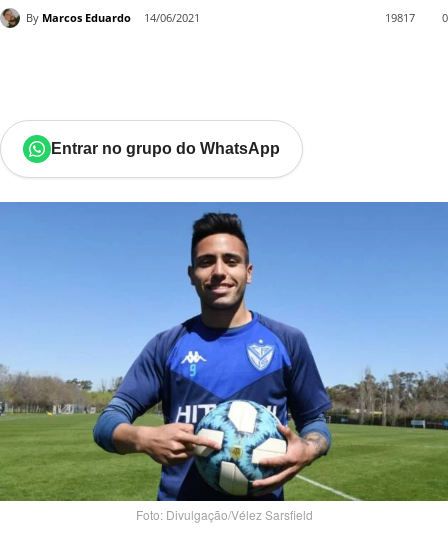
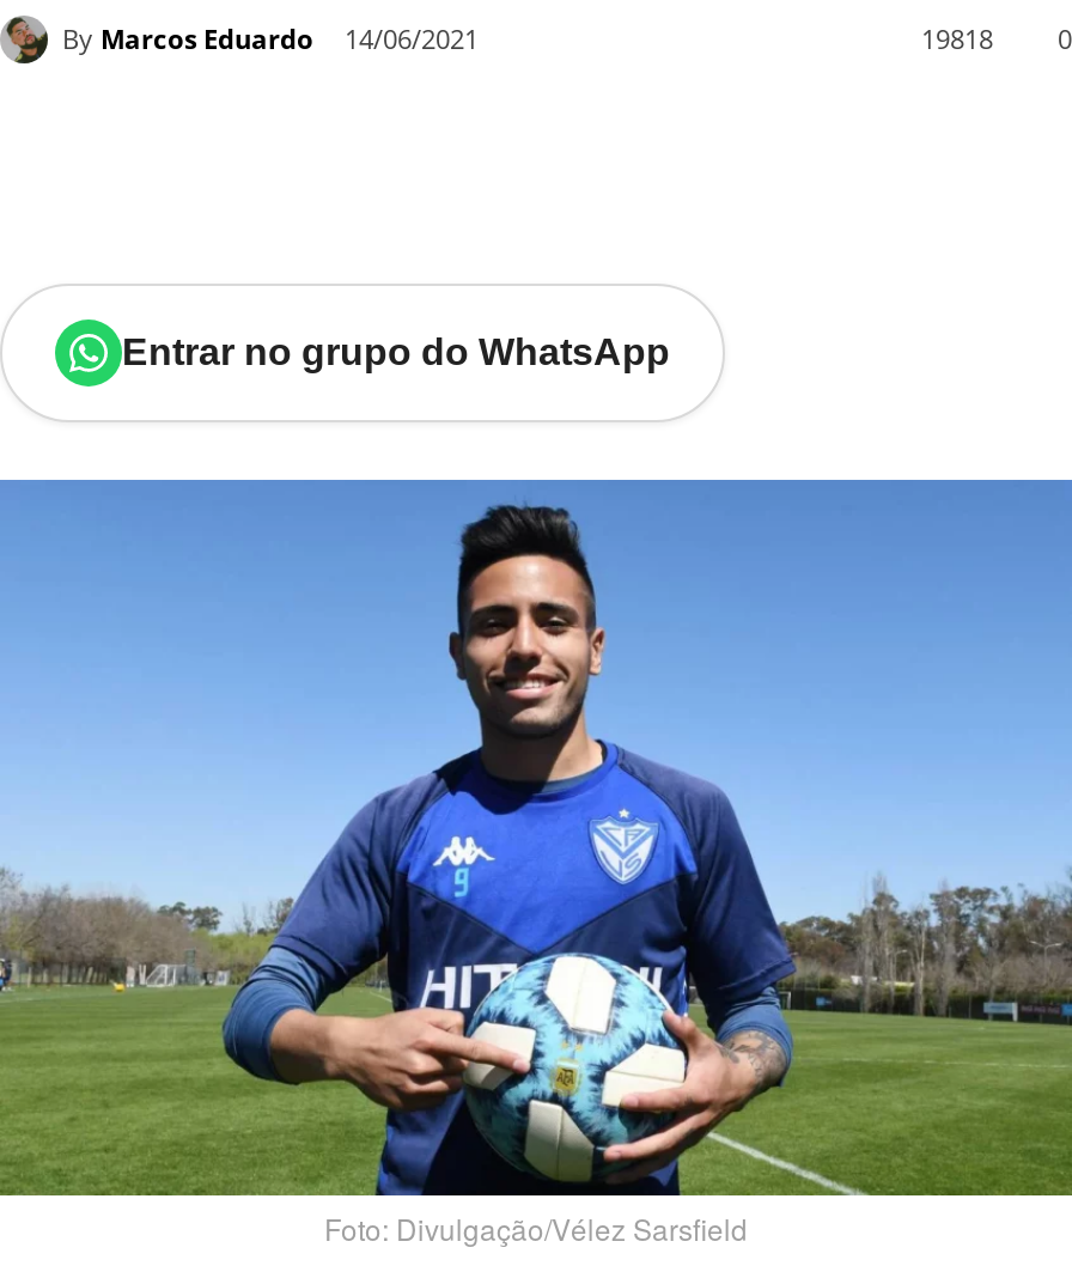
[385,10,448,25] 19817 0 -> [921,22,1072,57] 19818 0

